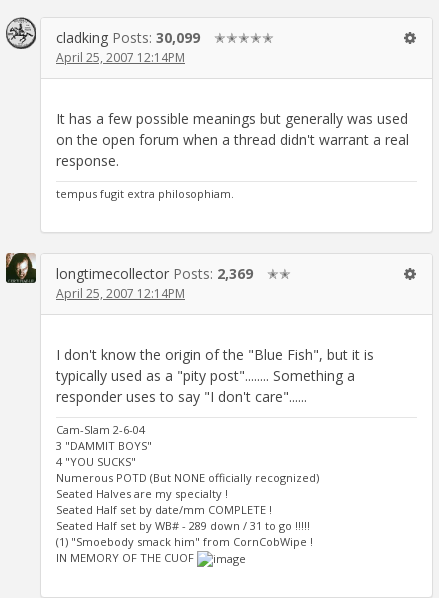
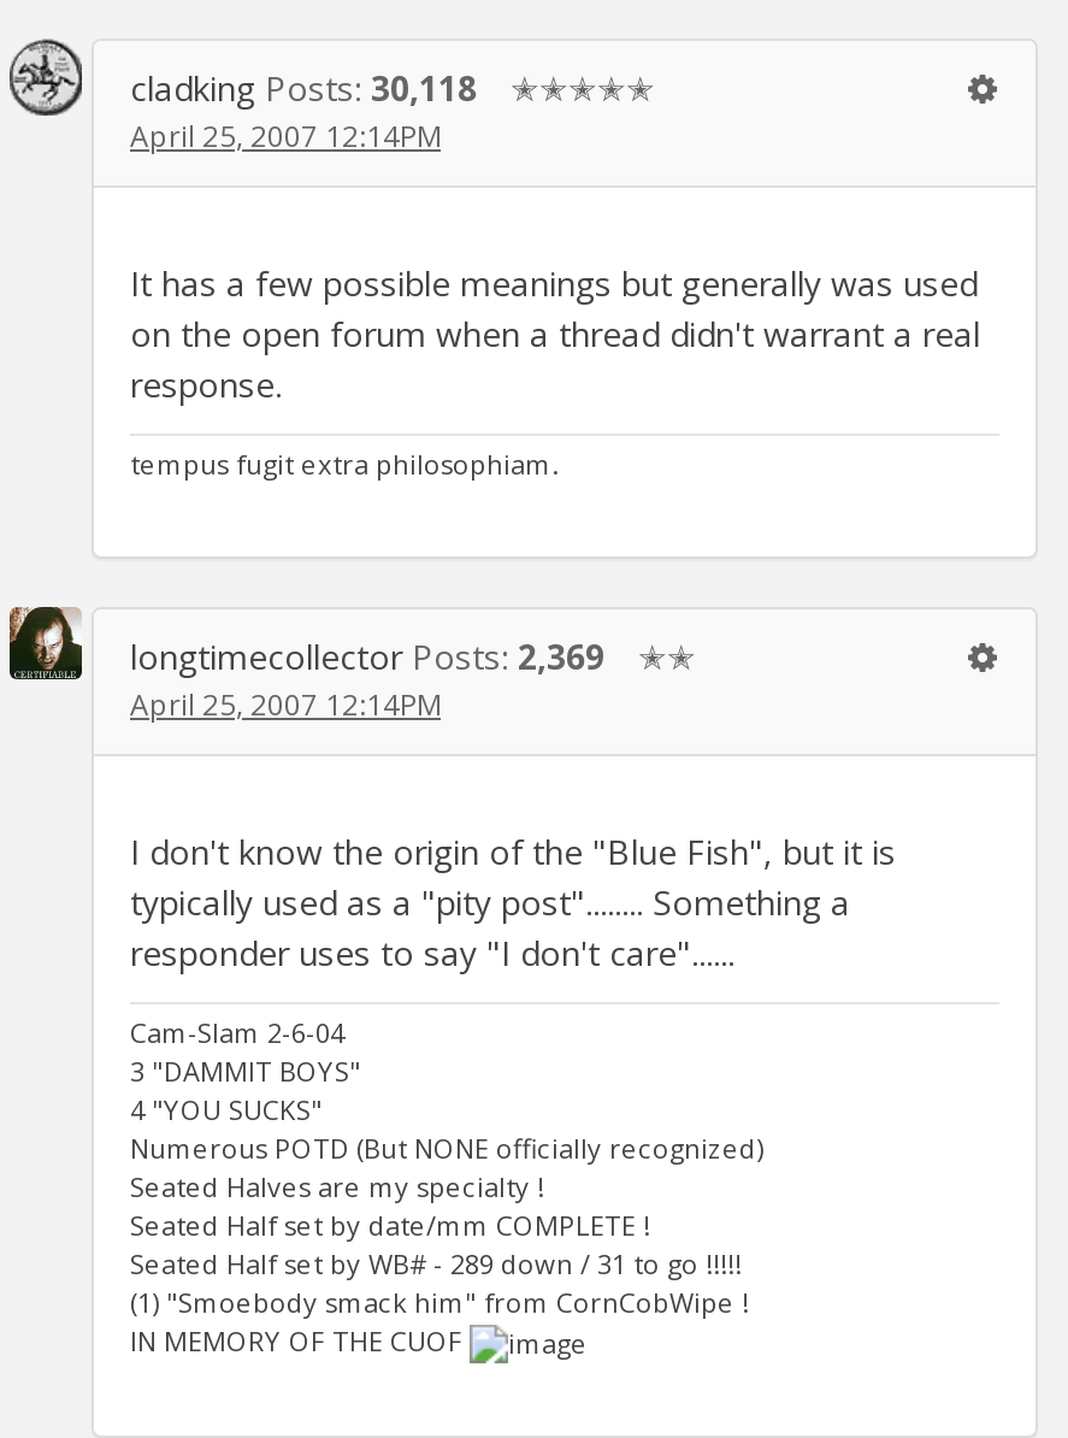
[56,28,200,47] cladking Posts: 30,099 -> [130,66,477,112] cladking Posts: 30,118

